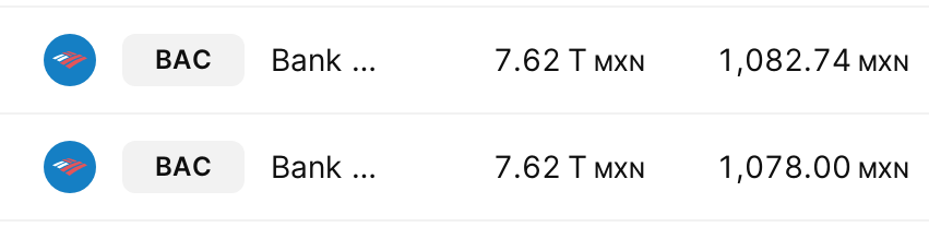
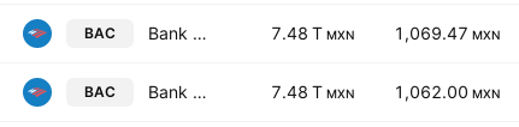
[493,40,644,77] 7.62 T MXN -> [271,23,354,43] 7.48 T MXN
[716,40,908,77] 1,082.74 MXN -> [394,23,500,43] 1,069.47 MXN
[493,147,644,184] 7.62 T MXN -> [271,81,354,102] 7.48 T MXN
[716,147,908,184] 1,078.00 MXN -> [394,81,500,102] 1,062.00 MXN

